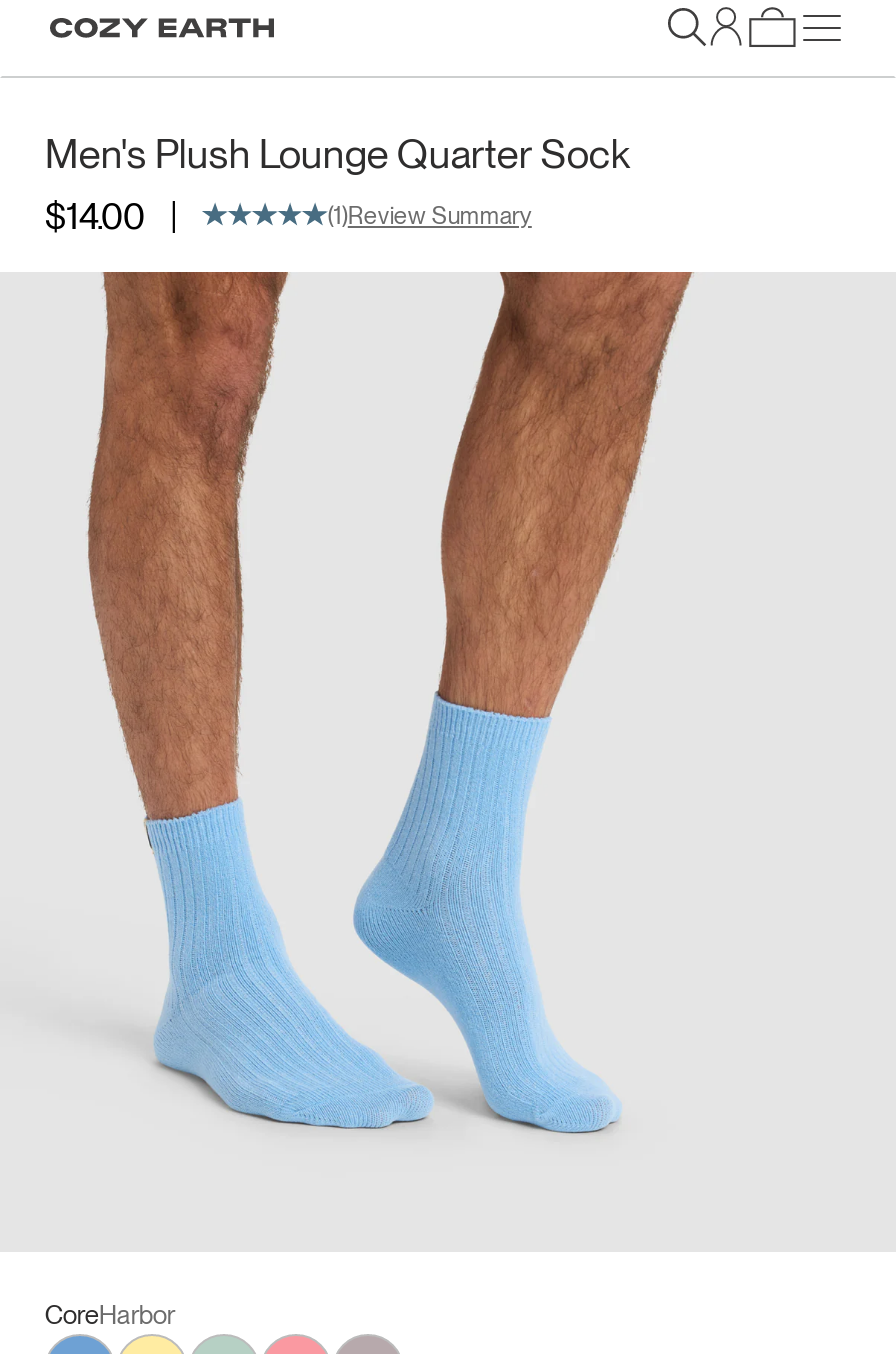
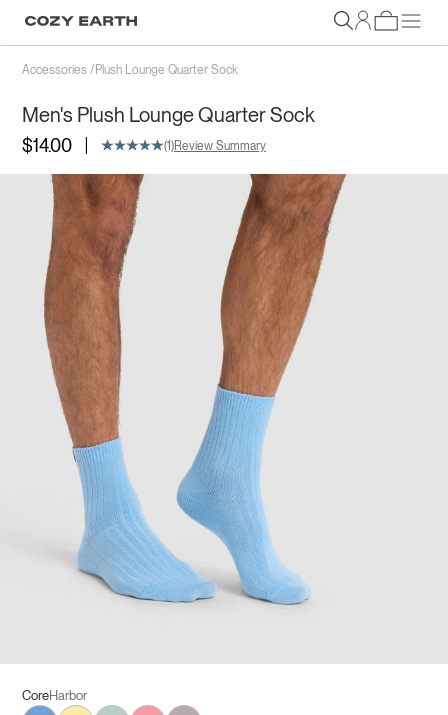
none -> [22,63,238,77] Accessories /Plush Lounge Quarter Sock

